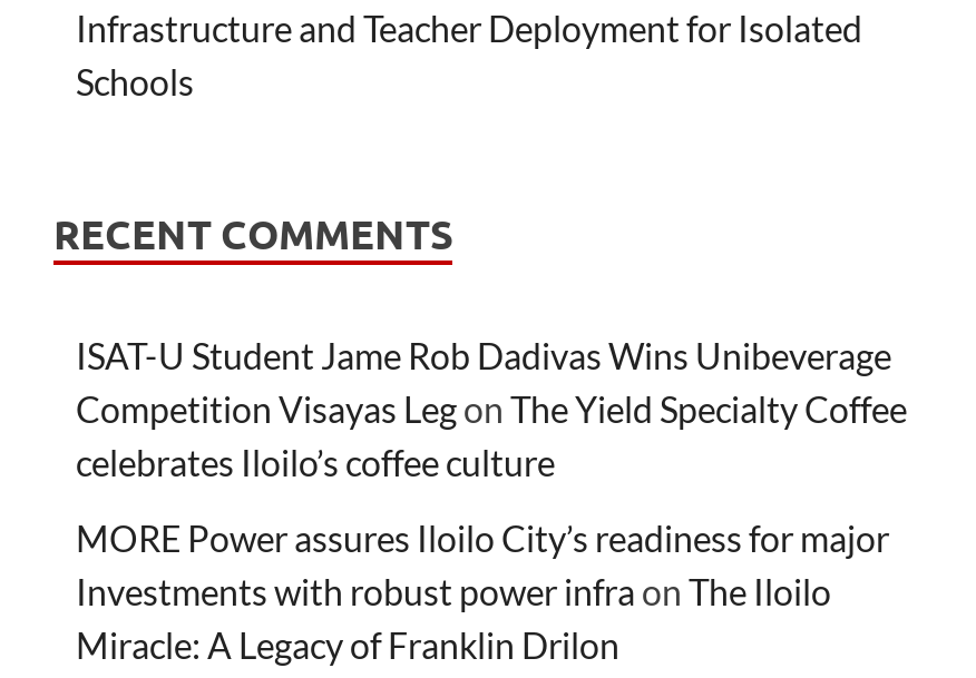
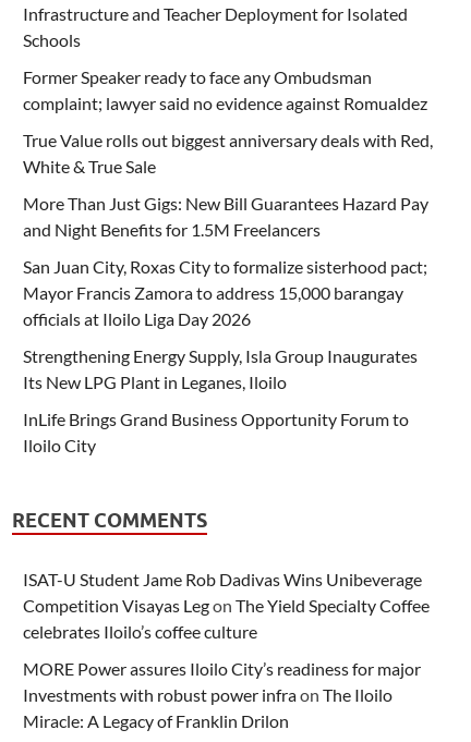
none -> [23,66,433,455] Former Speaker ready to face any Ombudsman | complaint; lawyer said no evidence against Romualdez | True Value rolls out biggest anniversary deals with Red, | White & True Sale | More Than Just Gigs: New Bill Guarantees Hazard Pay | and Night Benefits for 1.5M Freelancers | San Juan City, Roxas City to formalize sisterhood pact; | Mayor Francis Zamora to address 15,000 barangay | officials at Iloilo Liga Day 2026 | Strengthening Energy Supply, Isla Group Inaugurates | Its New LPG Plant in Leganes, Iloilo | InLife Brings Grand Business Opportunity Forum to | Iloilo City

